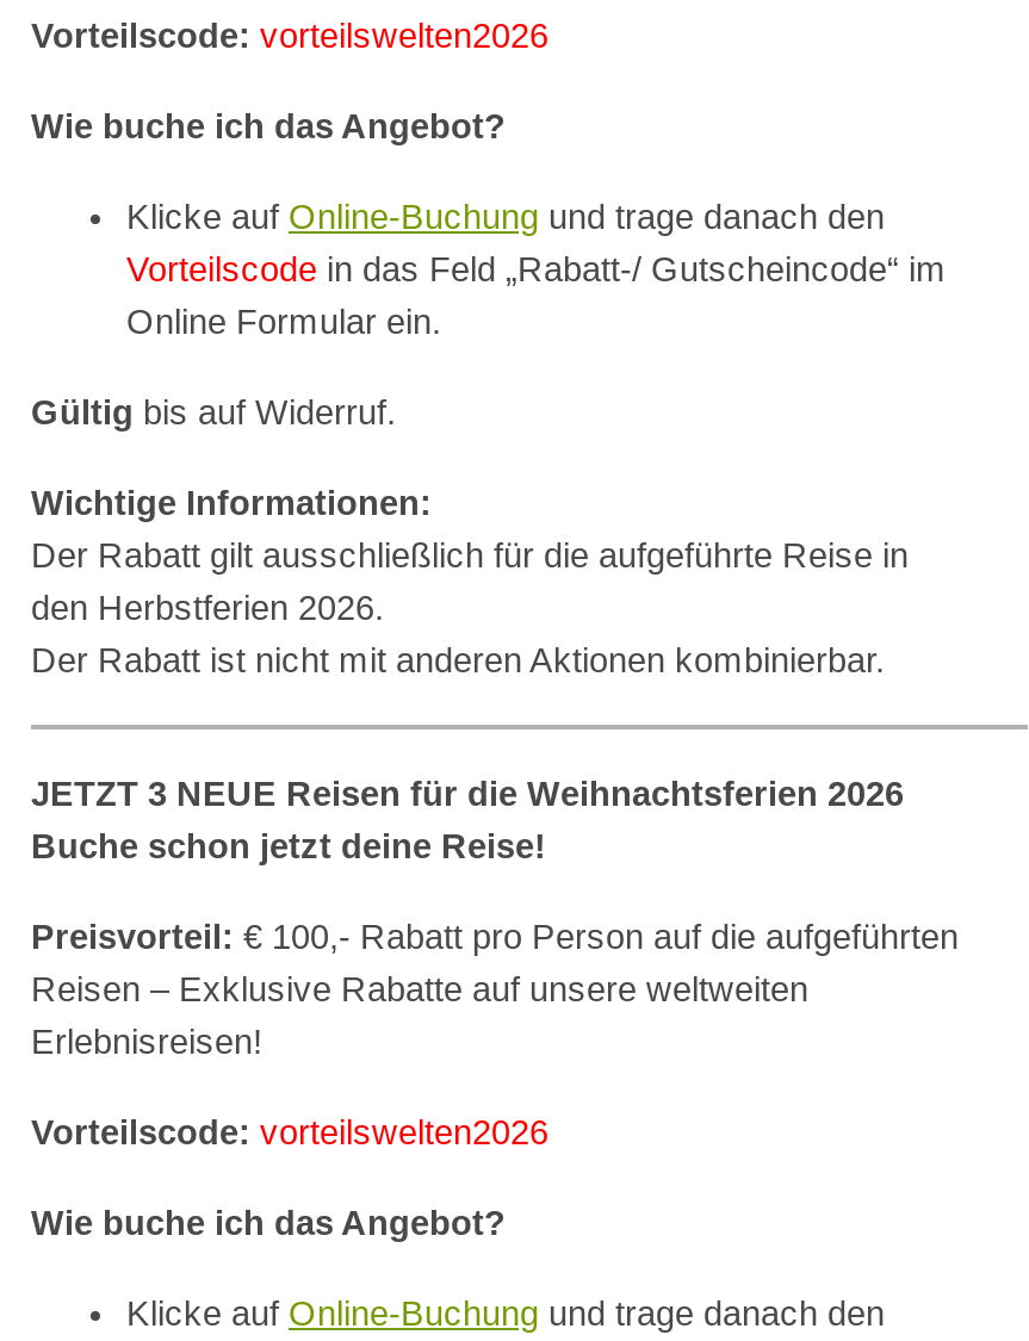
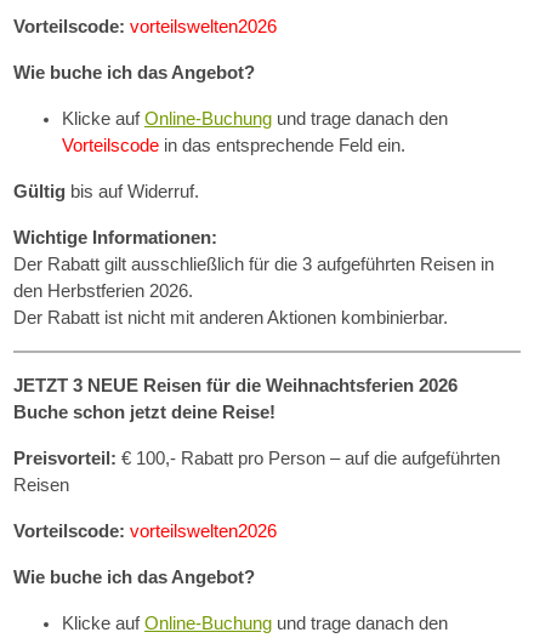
[126,249,947,340] Vorteilscode in das Feld „Rabatt-/ Gutscheincode“ im | Online Formular ein. -> [62,136,405,155] Vorteilscode in das entsprechende Feld ein.
[31,535,909,573] Der Rabatt gilt ausschließlich für die aufgeführte Reise in -> [13,255,494,274] Der Rabatt gilt ausschließlich für die 3 aufgeführten Reisen in
[31,917,959,1060] Preisvorteil: € 100,- Rabatt pro Person auf die aufgeführten | Reisen – Exklusive Rabatte auf unsere weltweiten | Erlebnisreisen! -> [13,449,500,495] Preisvorteil: € 100,- Rabatt pro Person – auf die aufgeführten | Reisen

